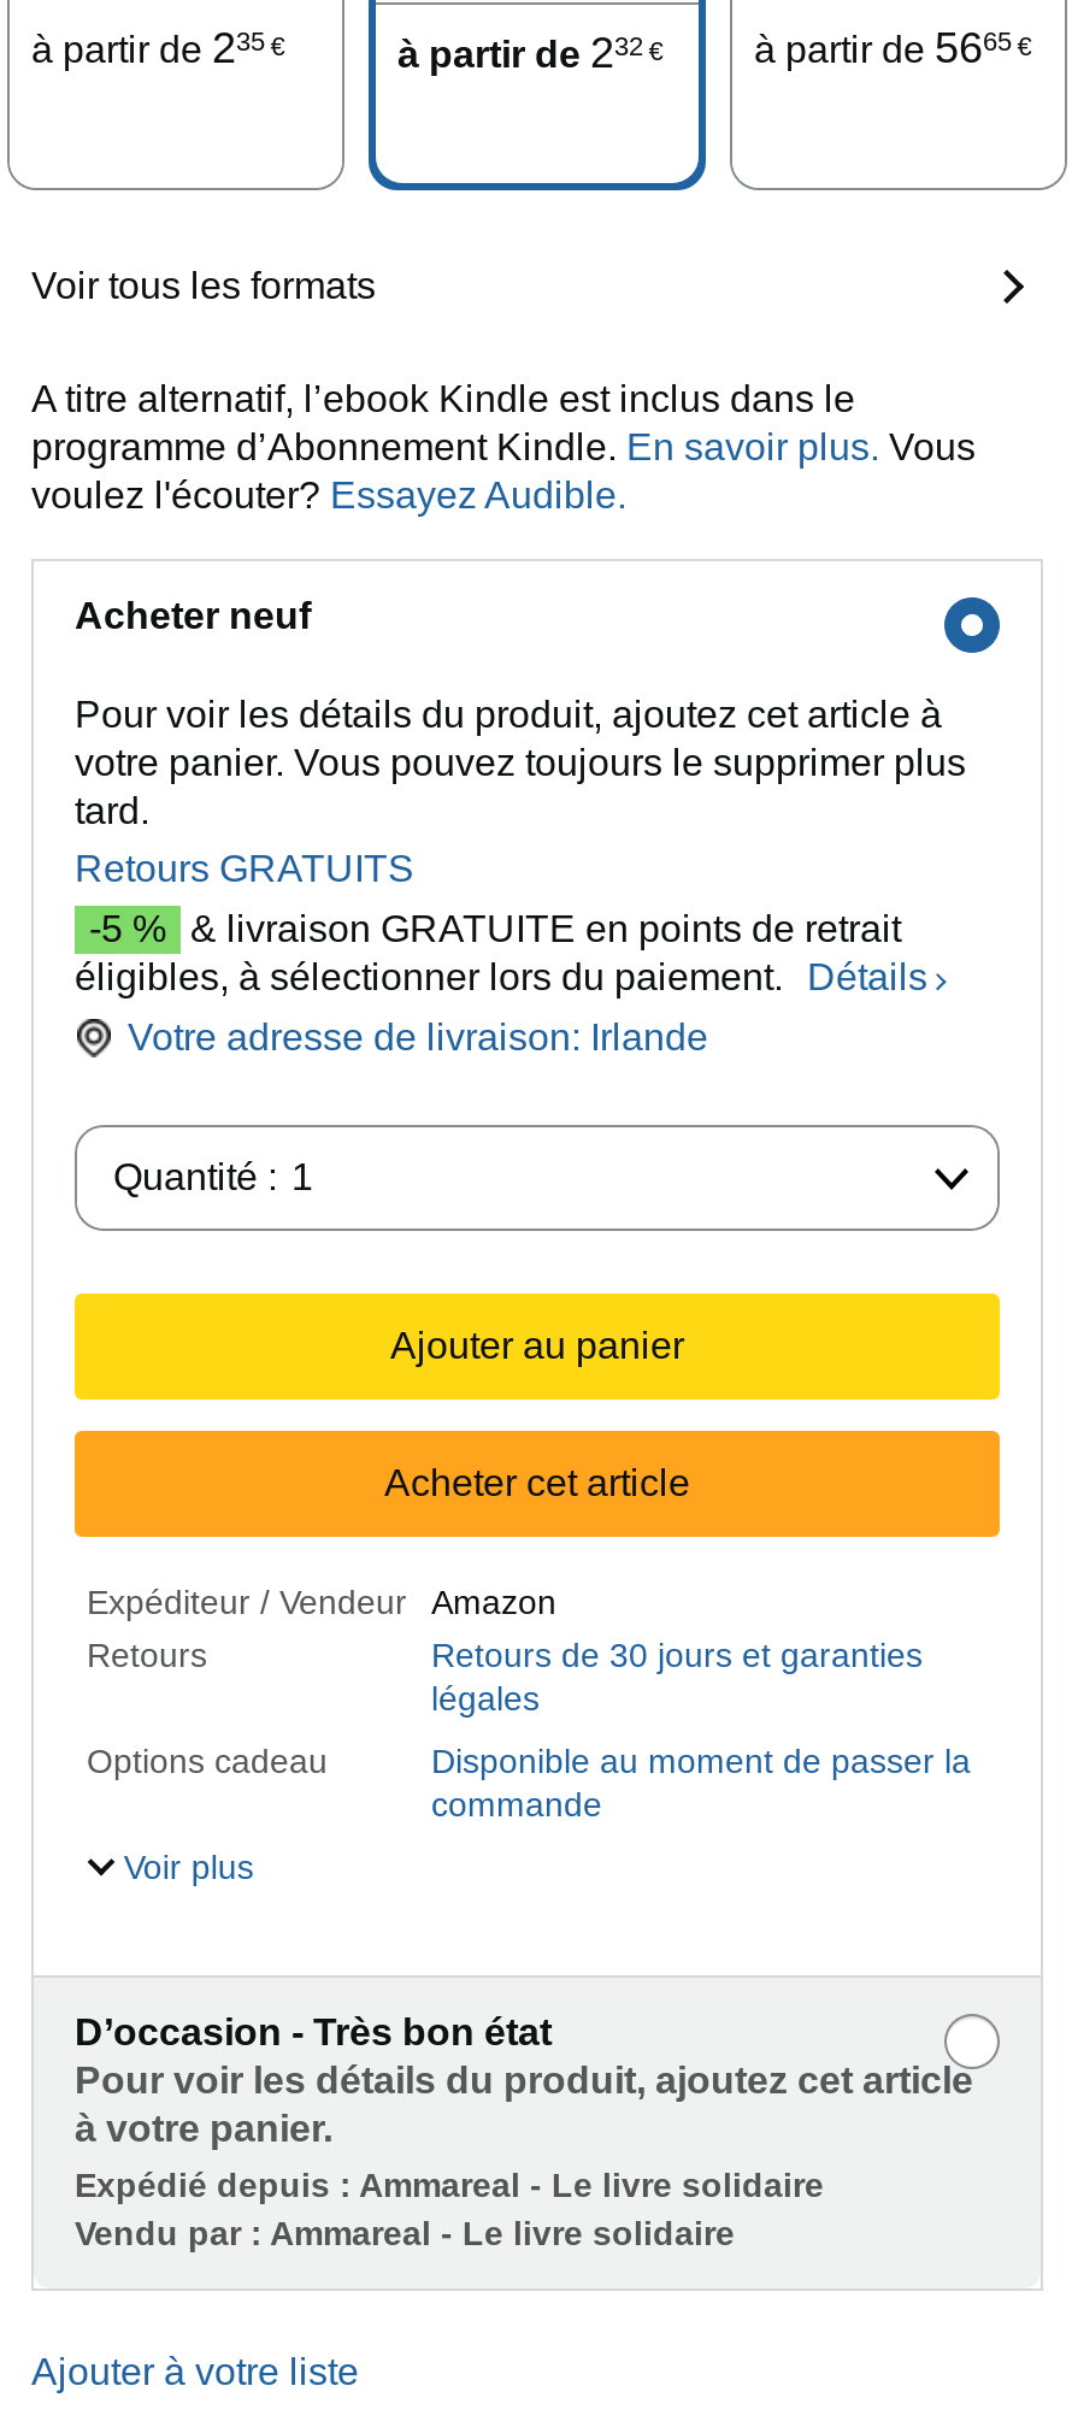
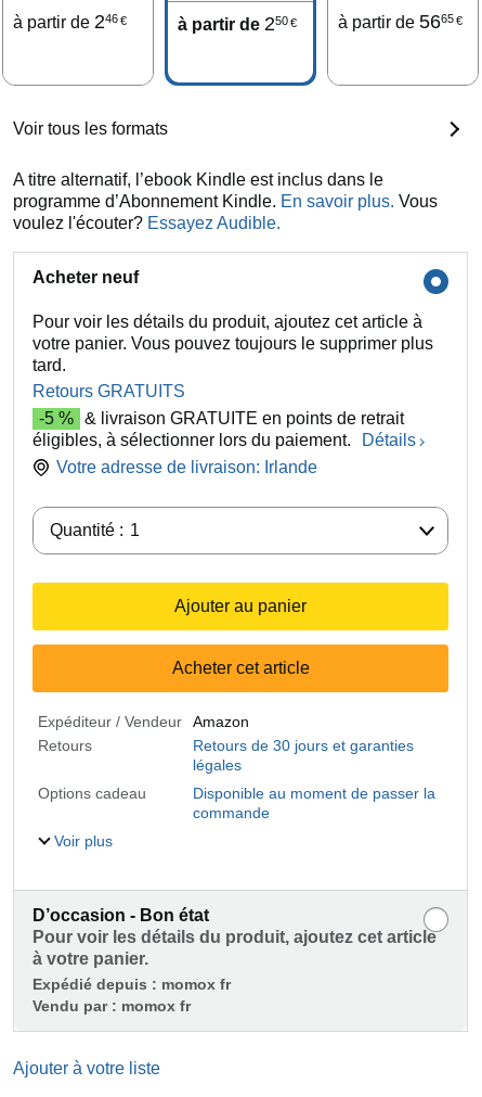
[31,24,285,73] à partir de 235 € -> [13,11,127,33] à partir de 246 €
[397,24,1032,77] à partir de 232 € à partir de 5665 € -> [178,11,463,35] à partir de 250 € à partir de 5665 €
[75,2012,552,2053] D’occasion - Très bon état -> [32,906,209,925] D’occasion - Bon état
[75,2166,824,2253] Expédié depuis : Ammareal - Le livre solidaire | Vendu par : Ammareal - Le livre solidaire -> [32,976,231,1015] Expédié depuis : momox fr | Vendu par : momox fr

